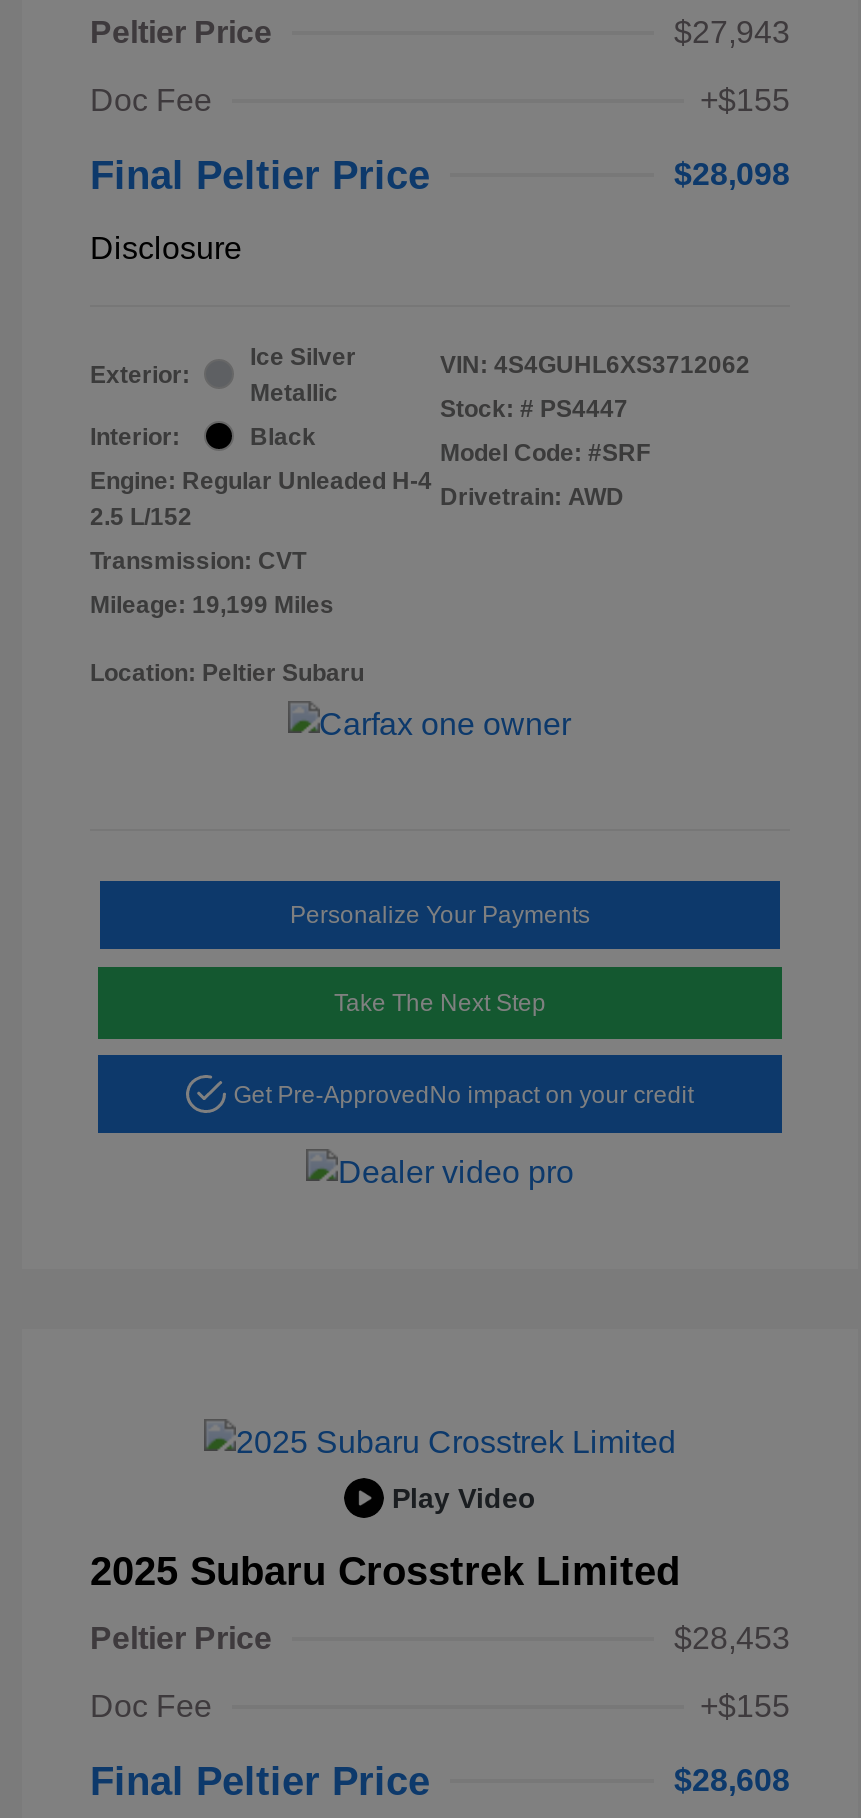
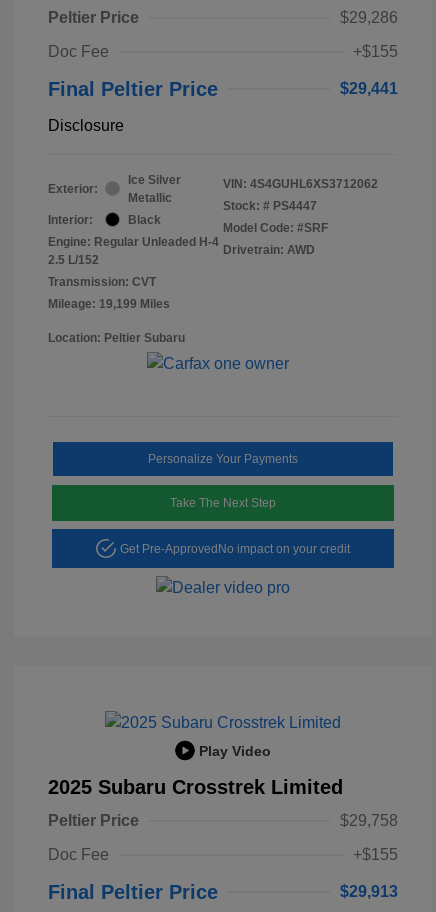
[674,15,790,49] $27,943 -> [340,9,398,26] $29,286
[674,157,790,191] $28,098 -> [340,80,398,97] $29,441
[674,1621,790,1655] $28,453 -> [340,812,398,829] $29,758
[674,1763,790,1797] $28,608 -> [340,883,398,900] $29,913

